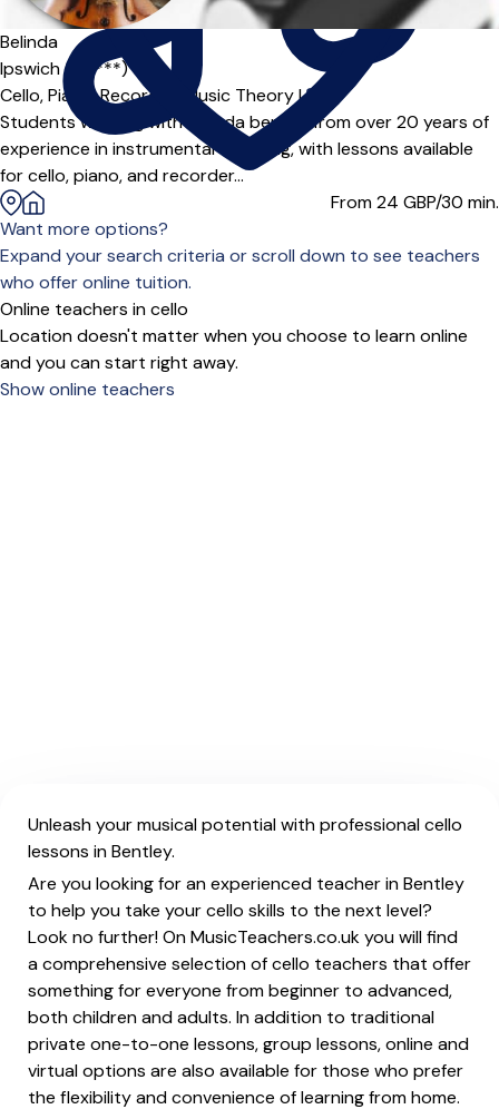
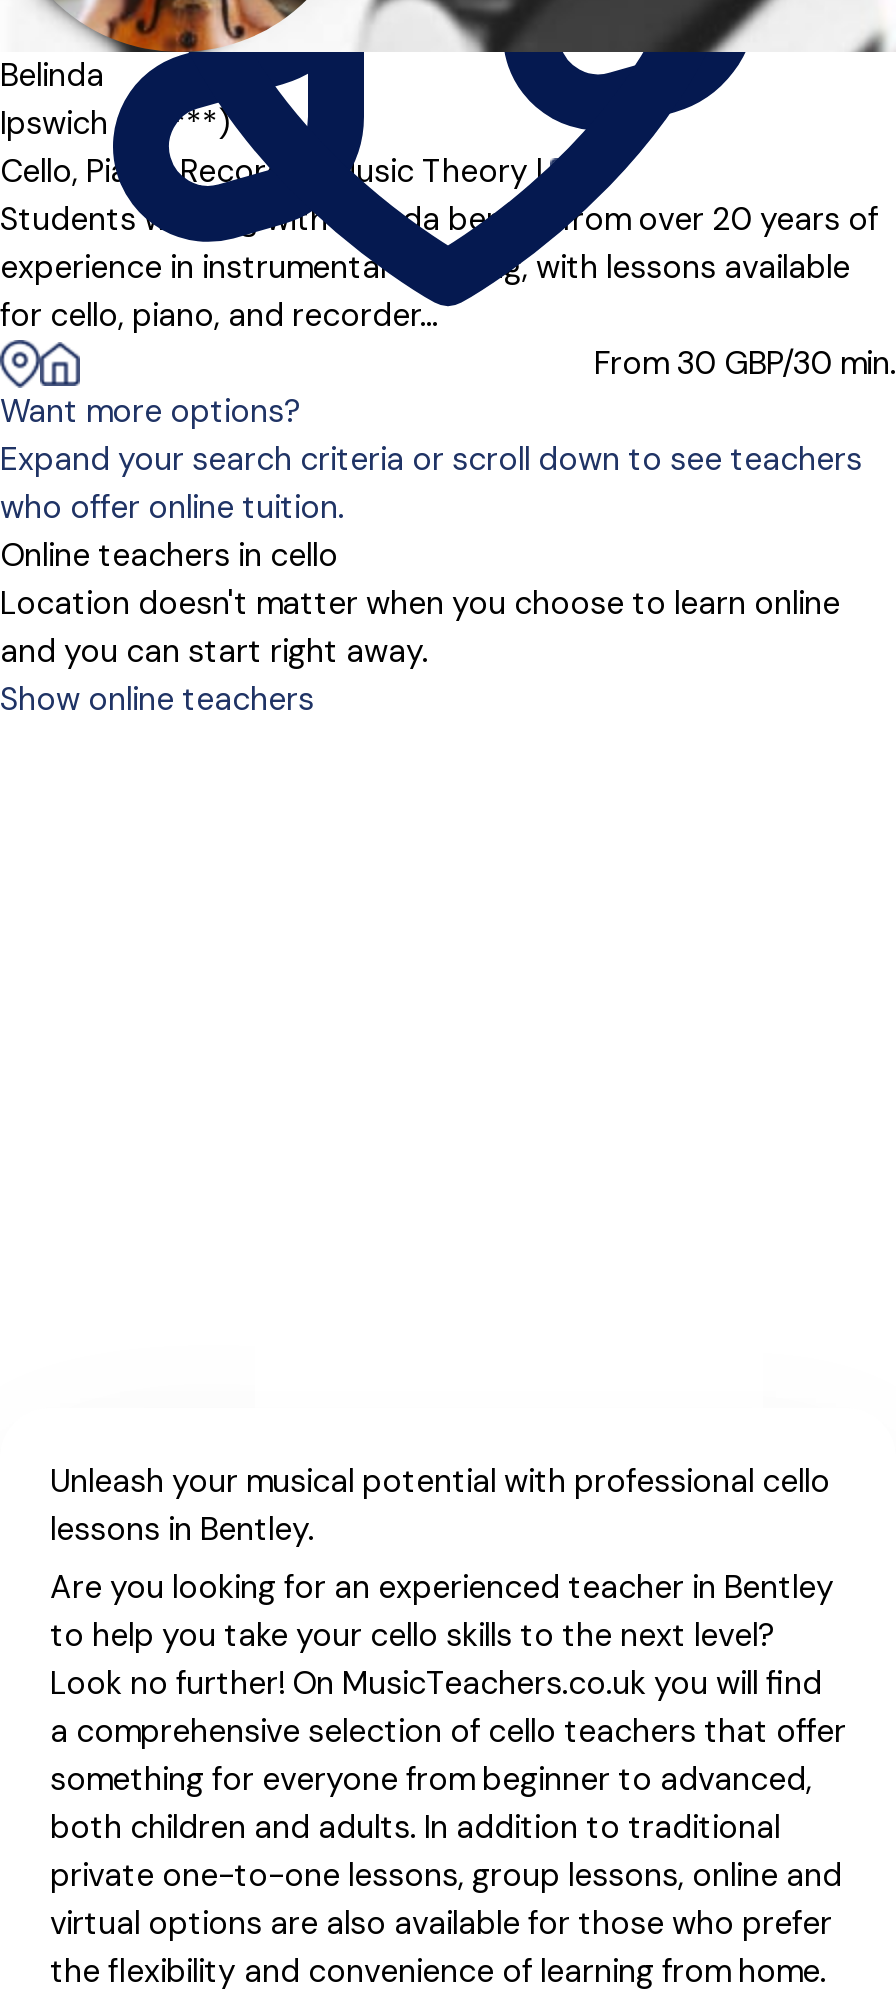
[331,190,499,214] From 24 GBP/30 min. -> [594,342,896,384] From 30 GBP/30 min.

